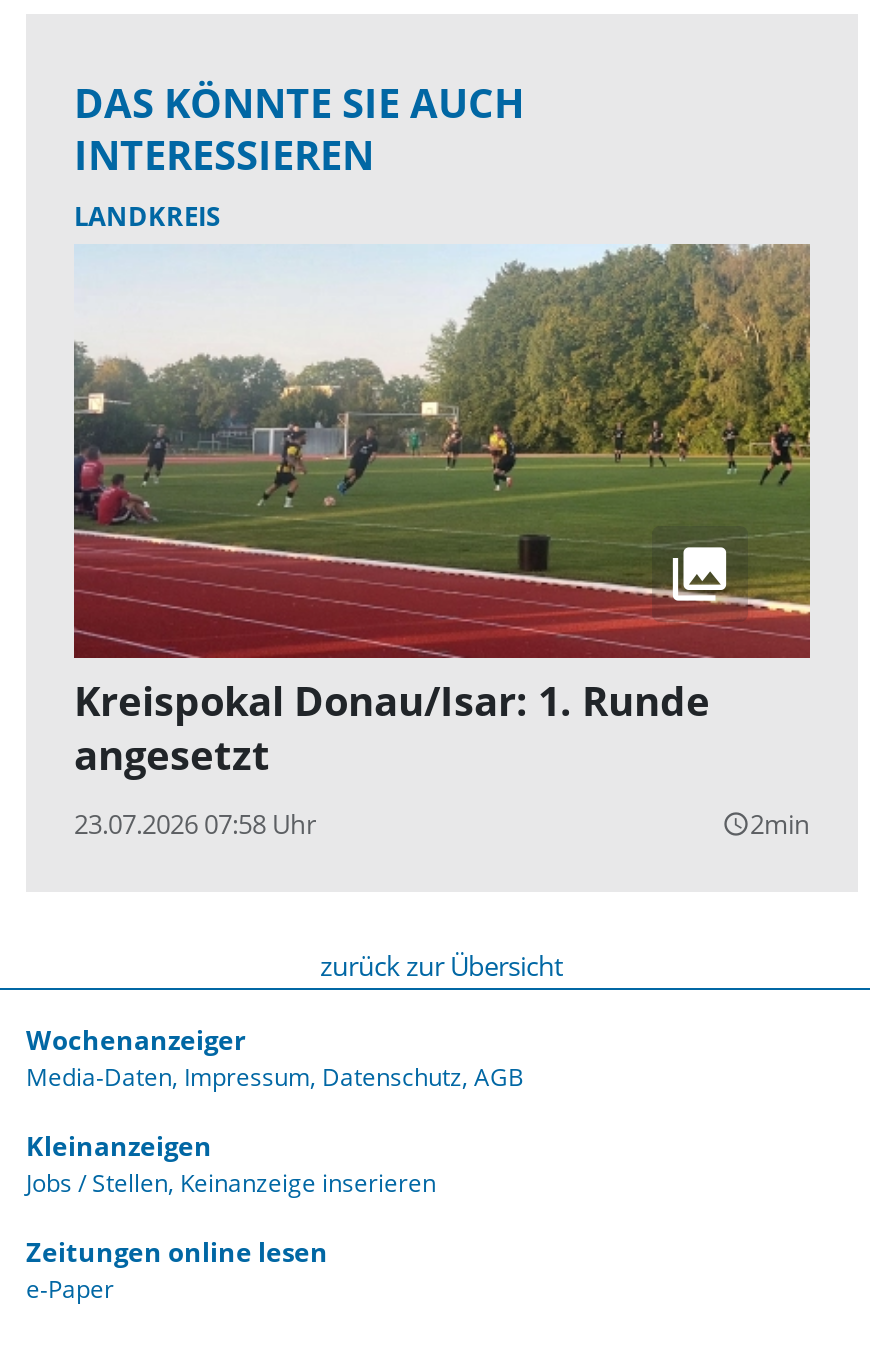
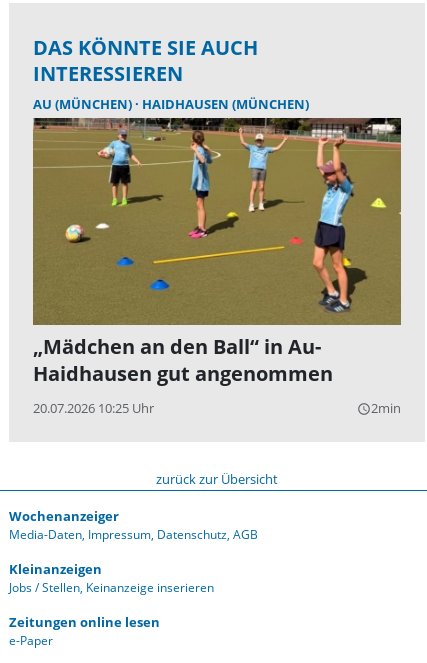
[74,197,220,233] LANDKREIS -> [33,95,309,113] AU (MÜNCHEN) HAIDHAUSEN (MÜNCHEN)
[72,242,812,841] [image] | Kreispokal Donau/Isar: 1. Runde | angesetzt | 23.07.2026 07:58 Uhr -> [32,117,402,417] [image] | „Mädchen an den Ball“ in Au- | Haidhausen gut angenommen | 20.07.2026 10:25 Uhr

